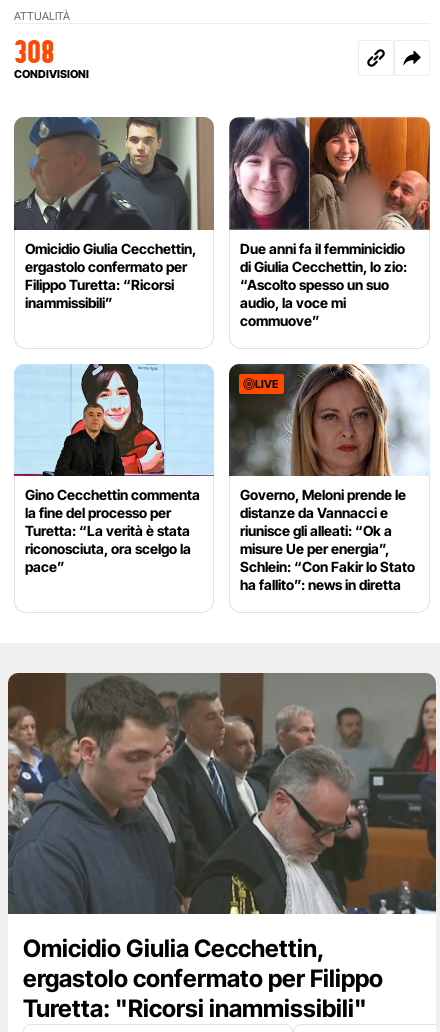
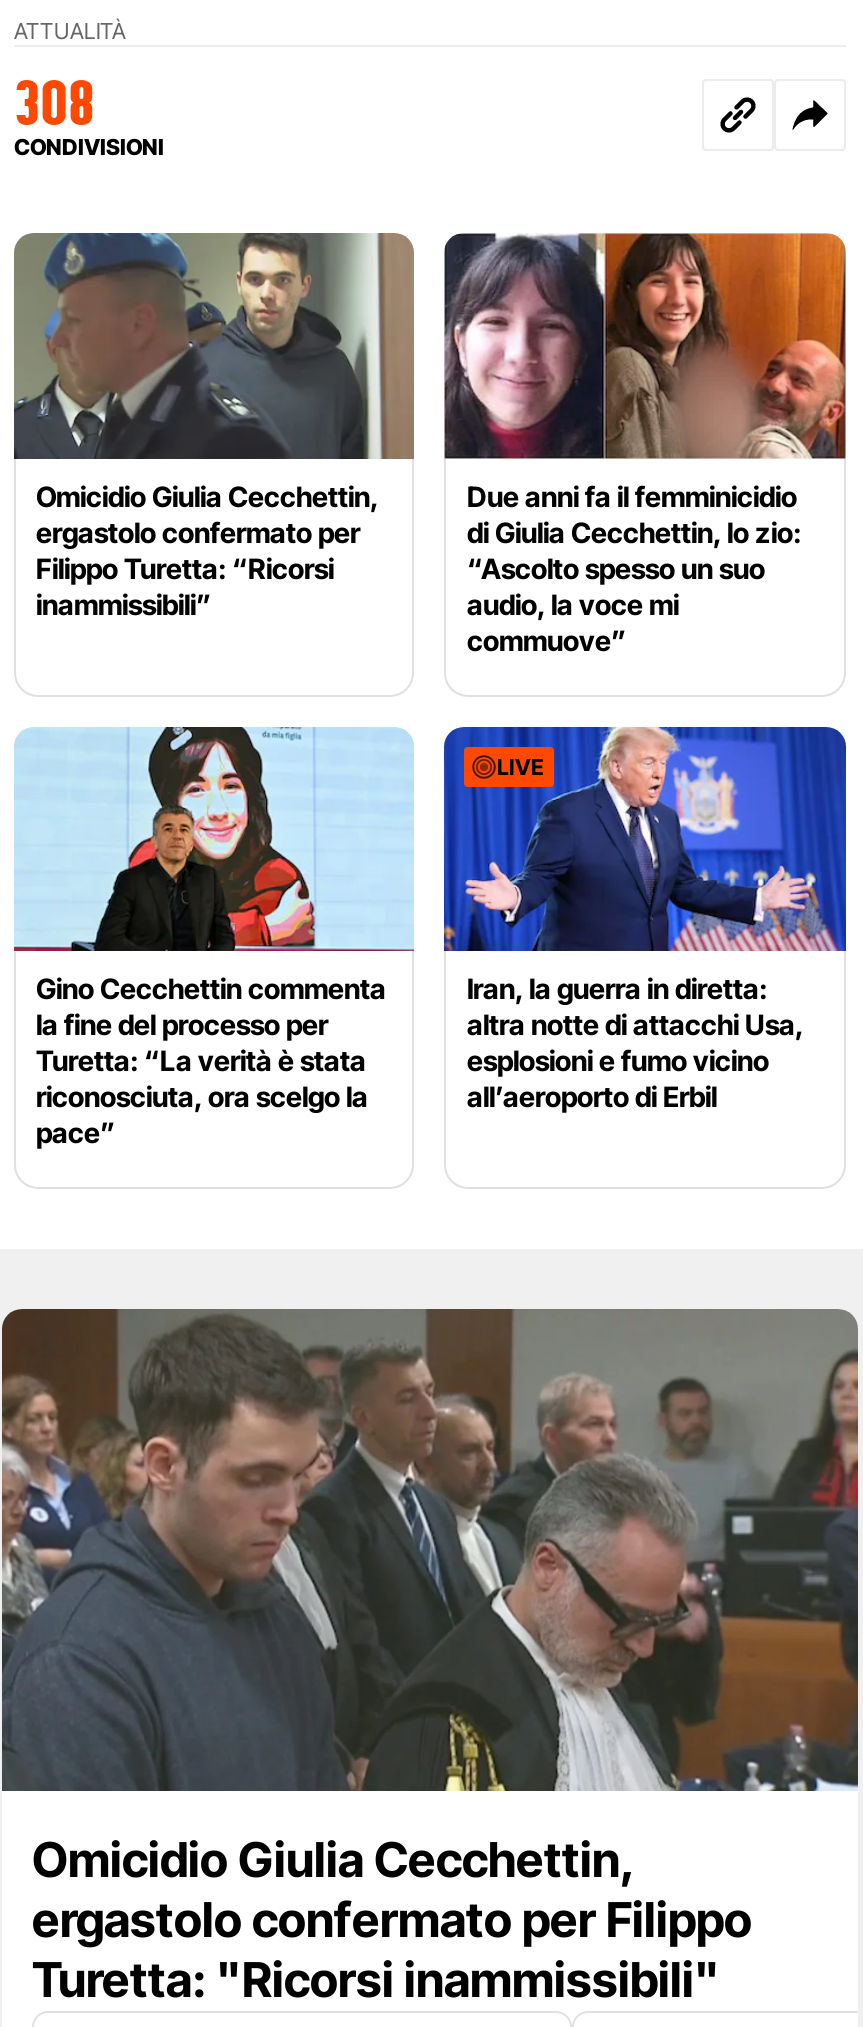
[228,363,430,593] [image] | Governo, Meloni prende le | distanze da Vannacci e | riunisce gli alleati: “Ok a | misure Ue per energia”, | Schlein: “Con Fakir lo Stato | ha fallito”: news in diretta -> [442,725,848,1114] [image] | Iran, la guerra in diretta: | altra notte di attacchi Usa, | esplosioni e fumo vicino | all’aeroporto di Erbil

